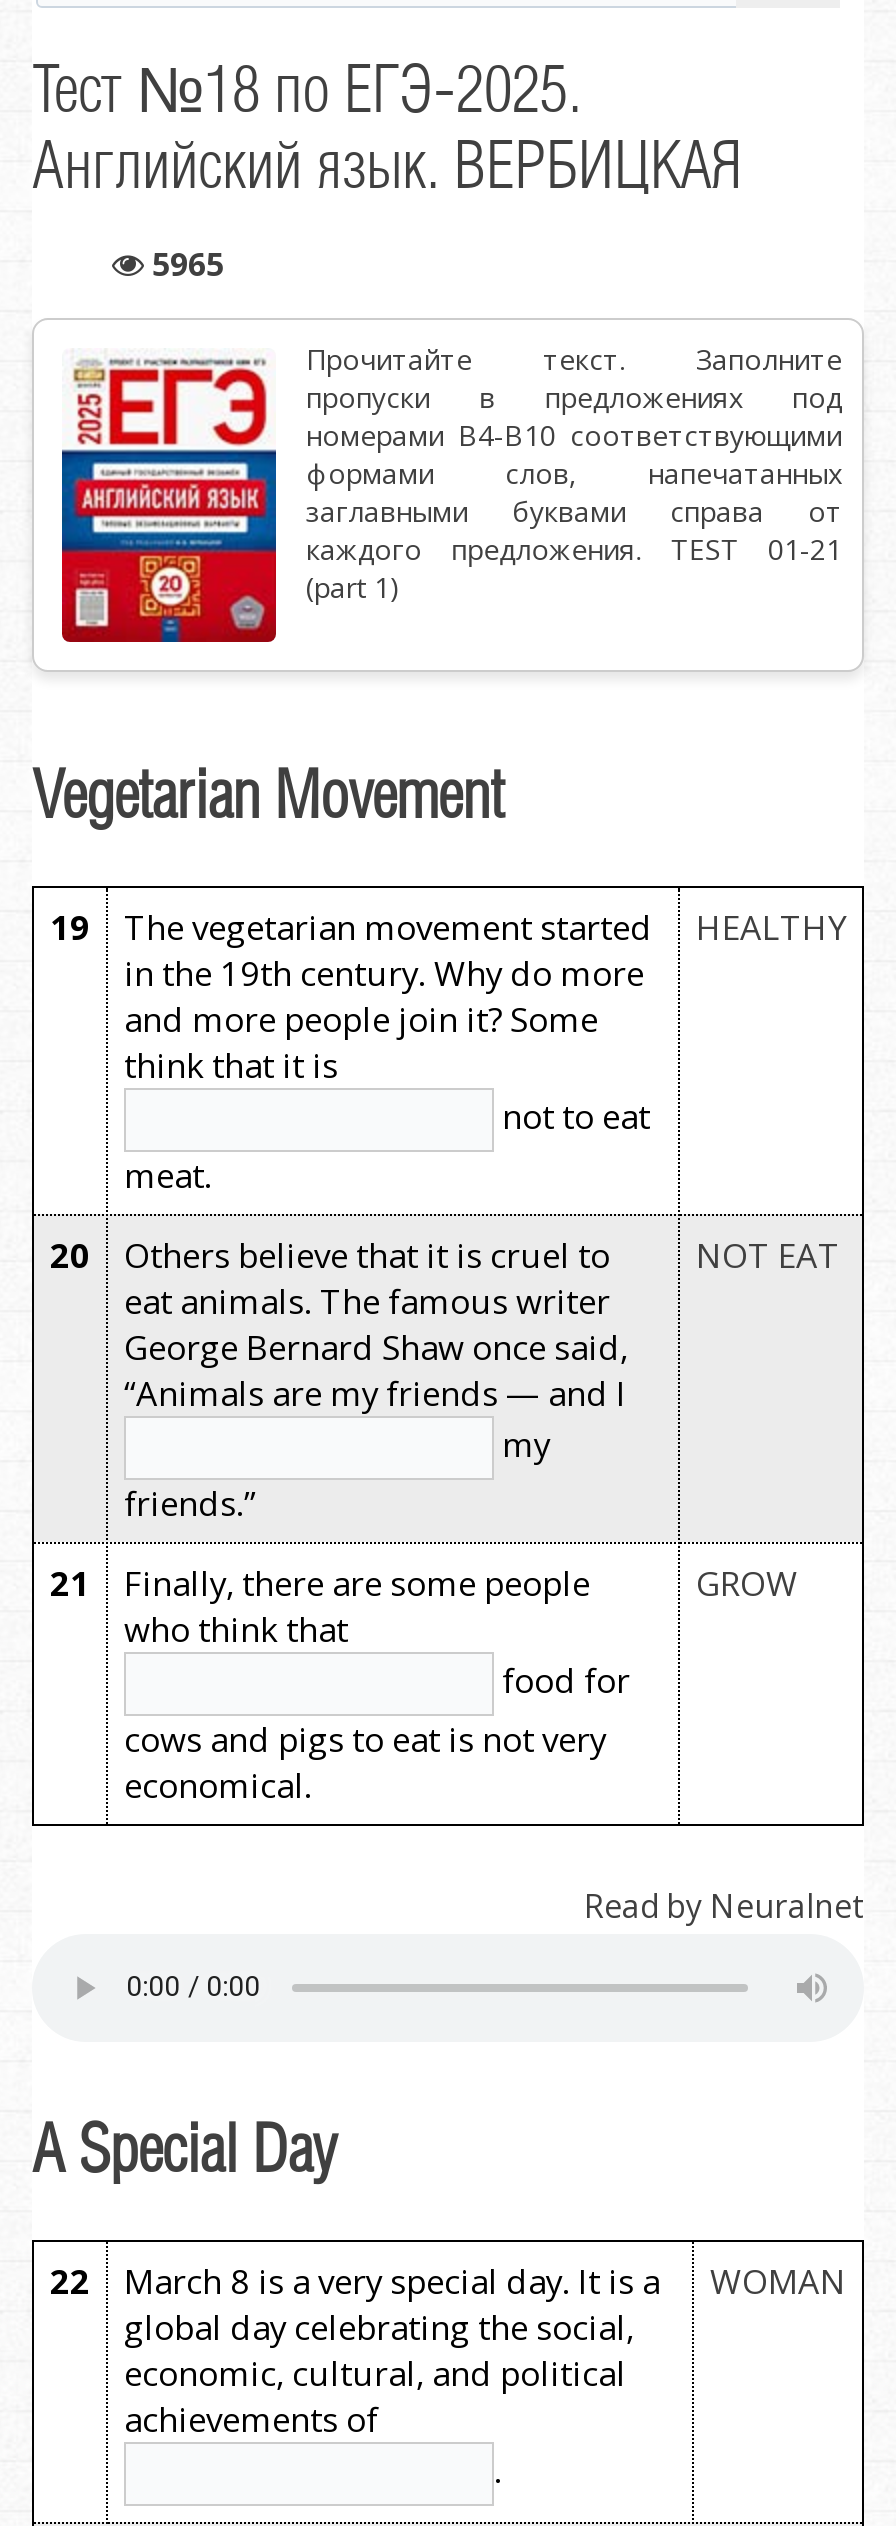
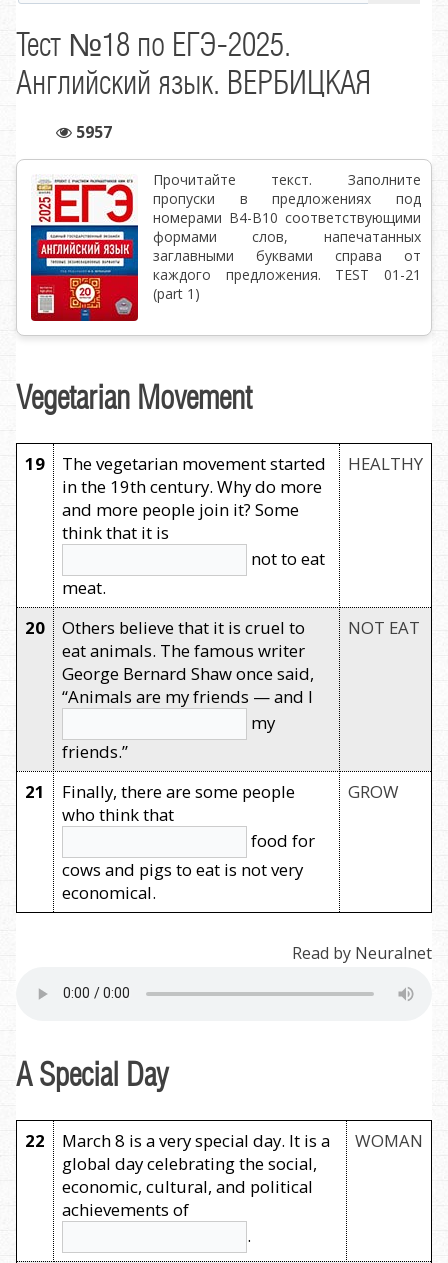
[152,242,224,286] 5965 -> [76,121,112,143] 5957

